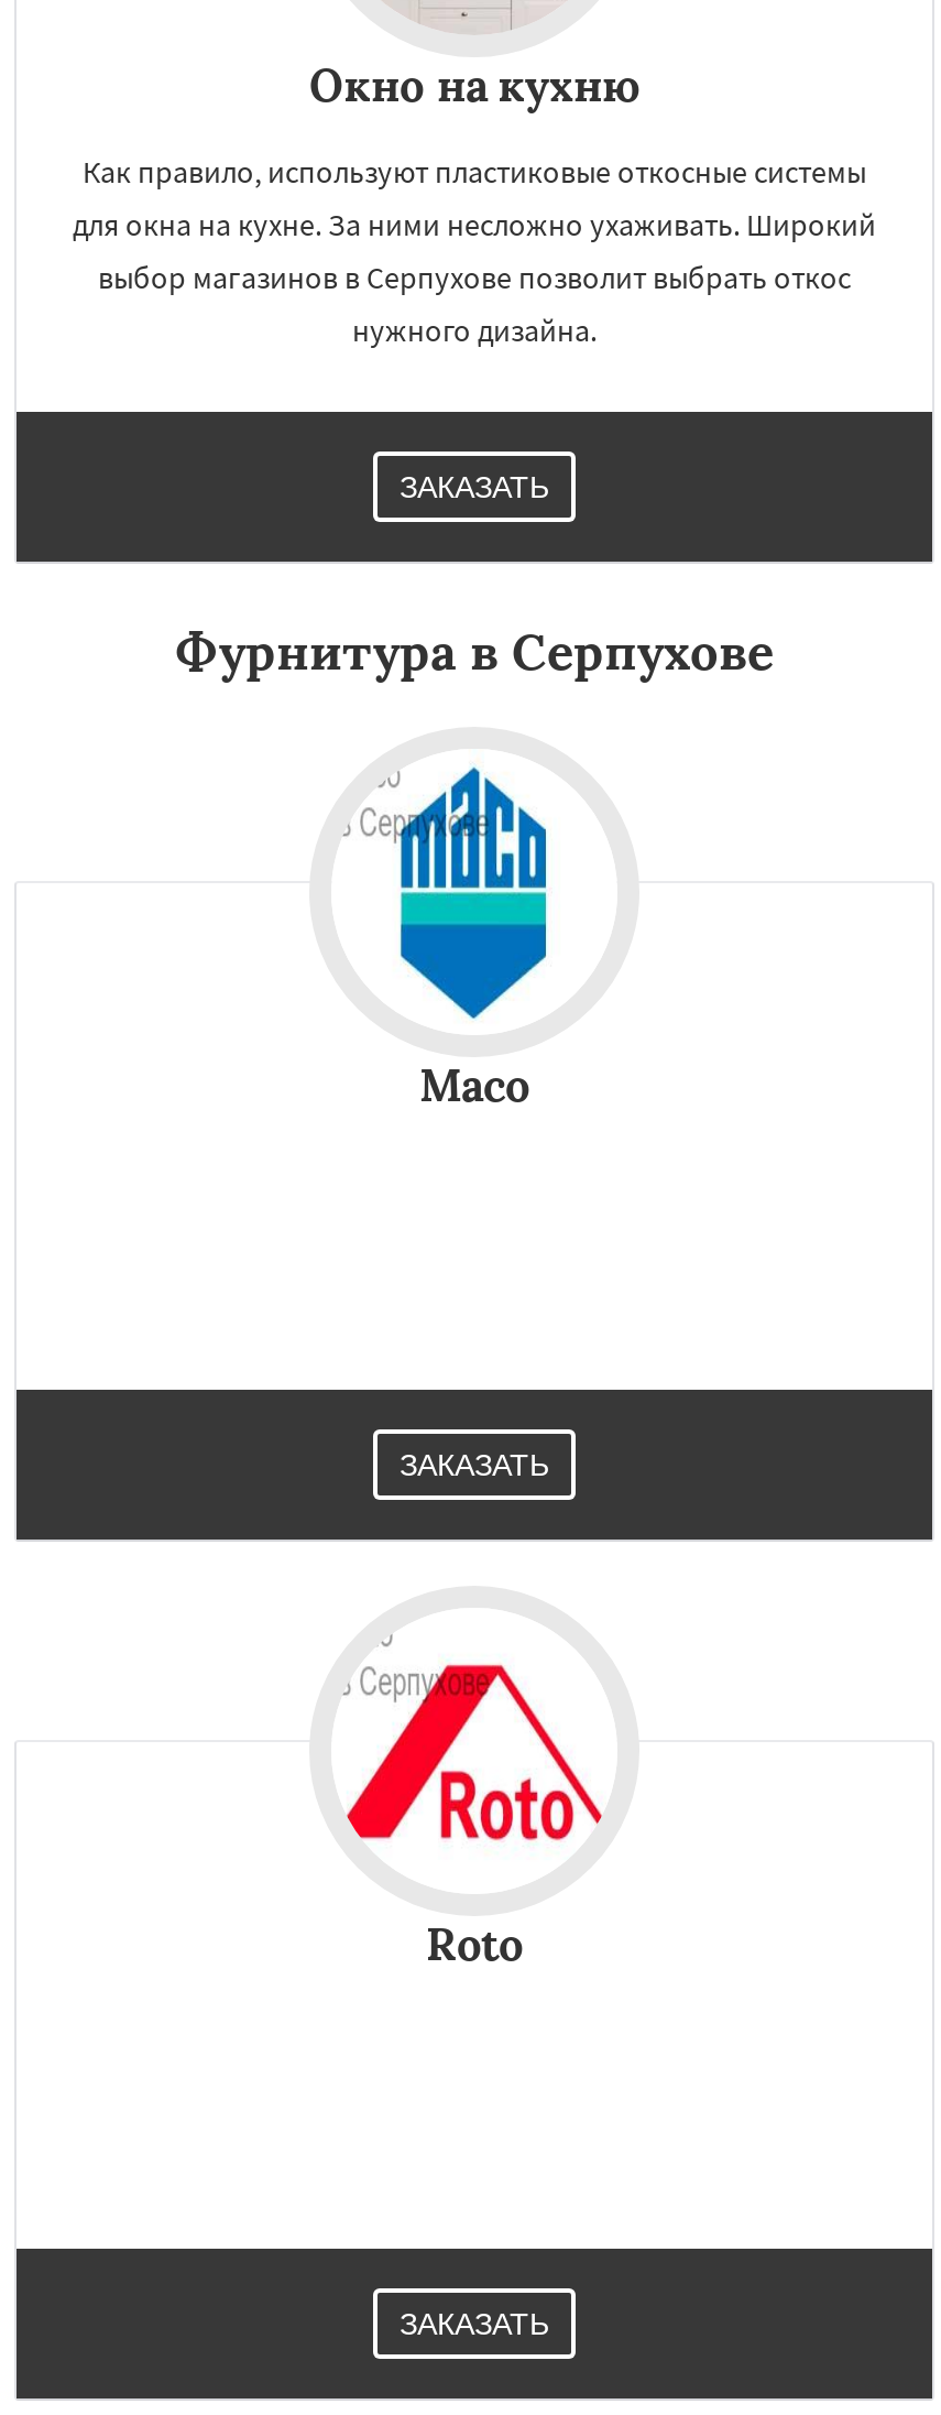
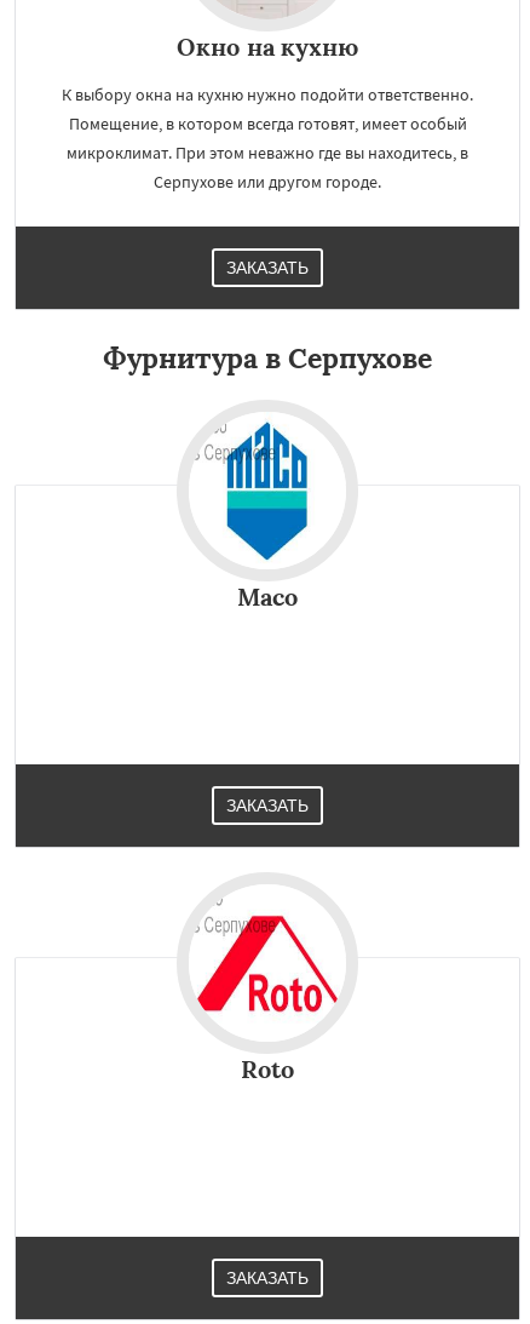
[73,152,876,350] Как правило, используют пластиковые откосные системы | для окна на кухне. За ними несложно ухаживать. Широкий | выбор магазинов в Серпухове позволит выбрать откос | нужного дизайна. -> [62,84,473,193] К выбору окна на кухню нужно подойти ответственно. | Помещение, в котором всегда готовят, имеет особый | микроклимат. При этом неважно где вы находитесь, в | Серпухове или другом городе.

